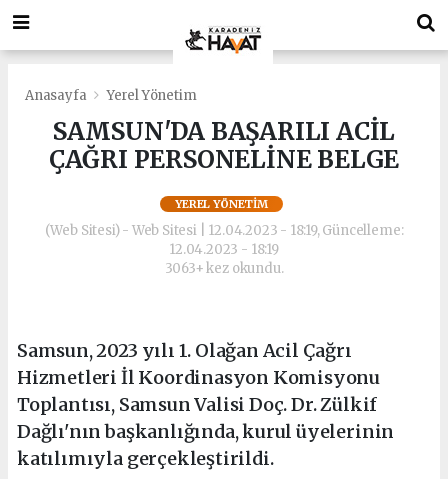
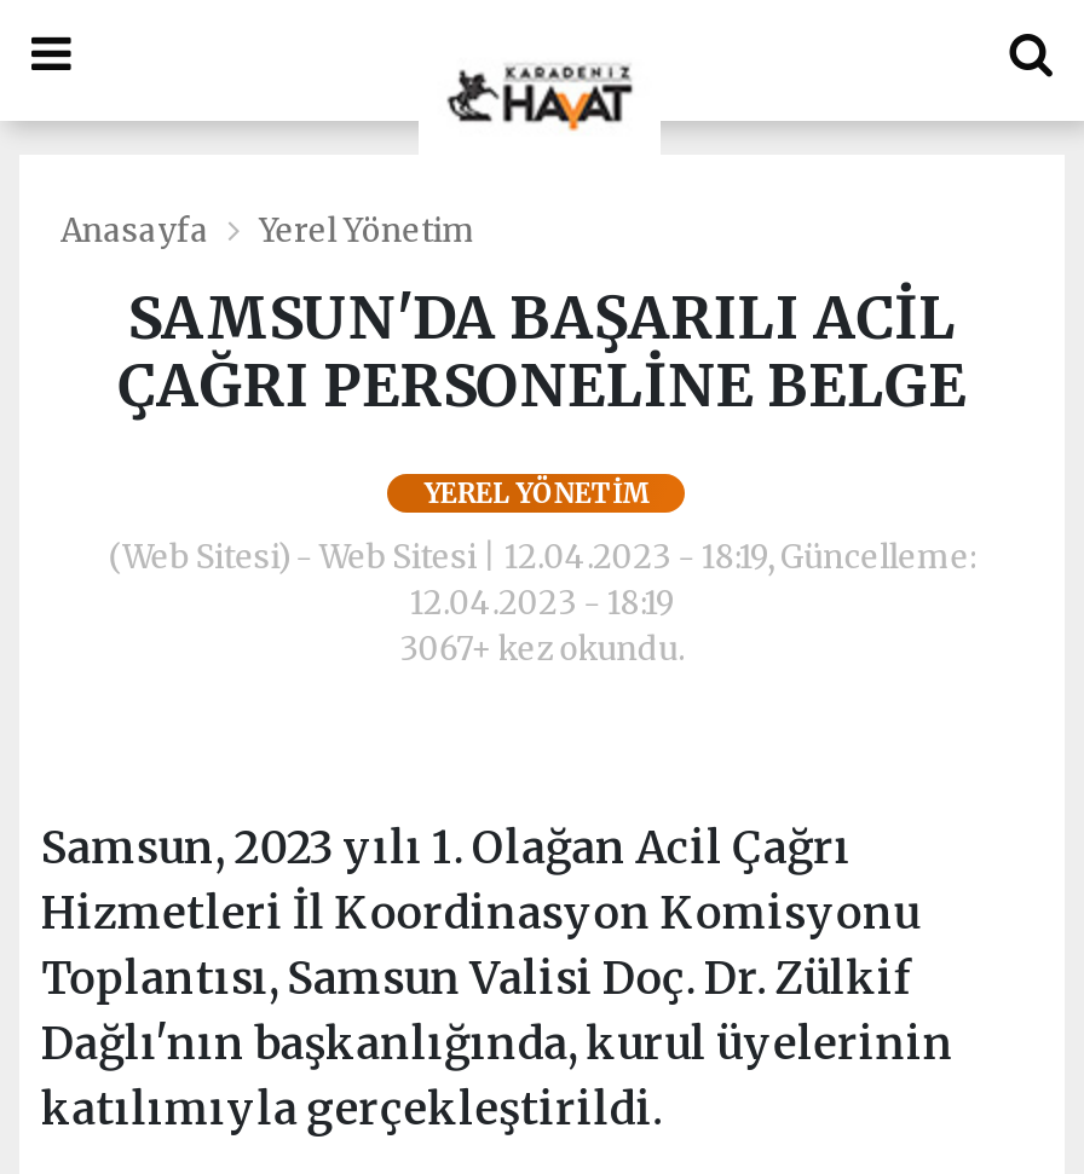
[165,260,283,277] 3063+ kez okundu. -> [399,628,685,669] 3067+ kez okundu.

